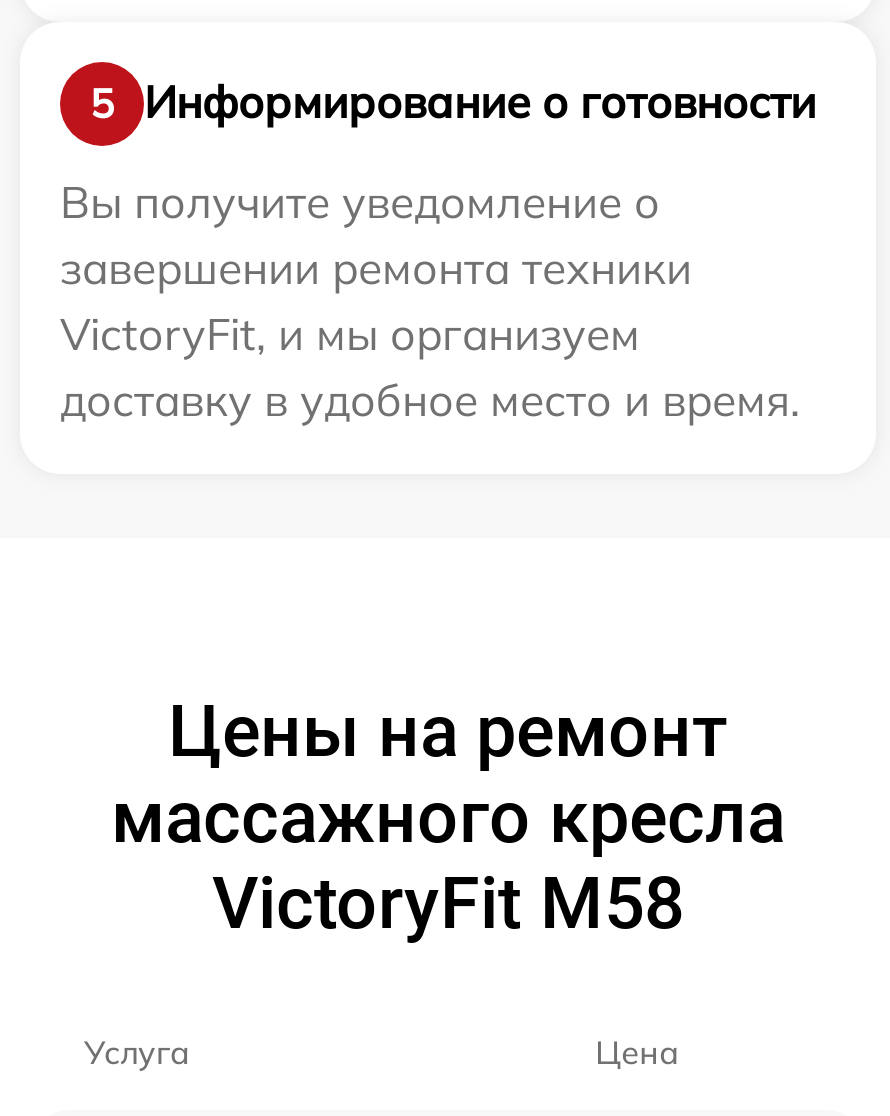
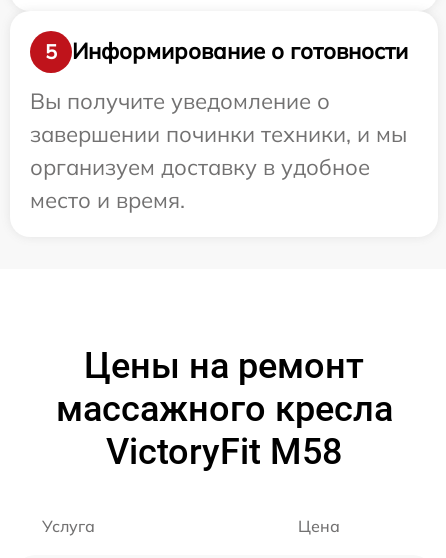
[60,239,800,427] завершении ремонта техники | VictoryFit, и мы организуем | доставку в удобное место и время. -> [30,120,407,214] завершении починки техники, и мы | организуем доставку в удобное | место и время.

